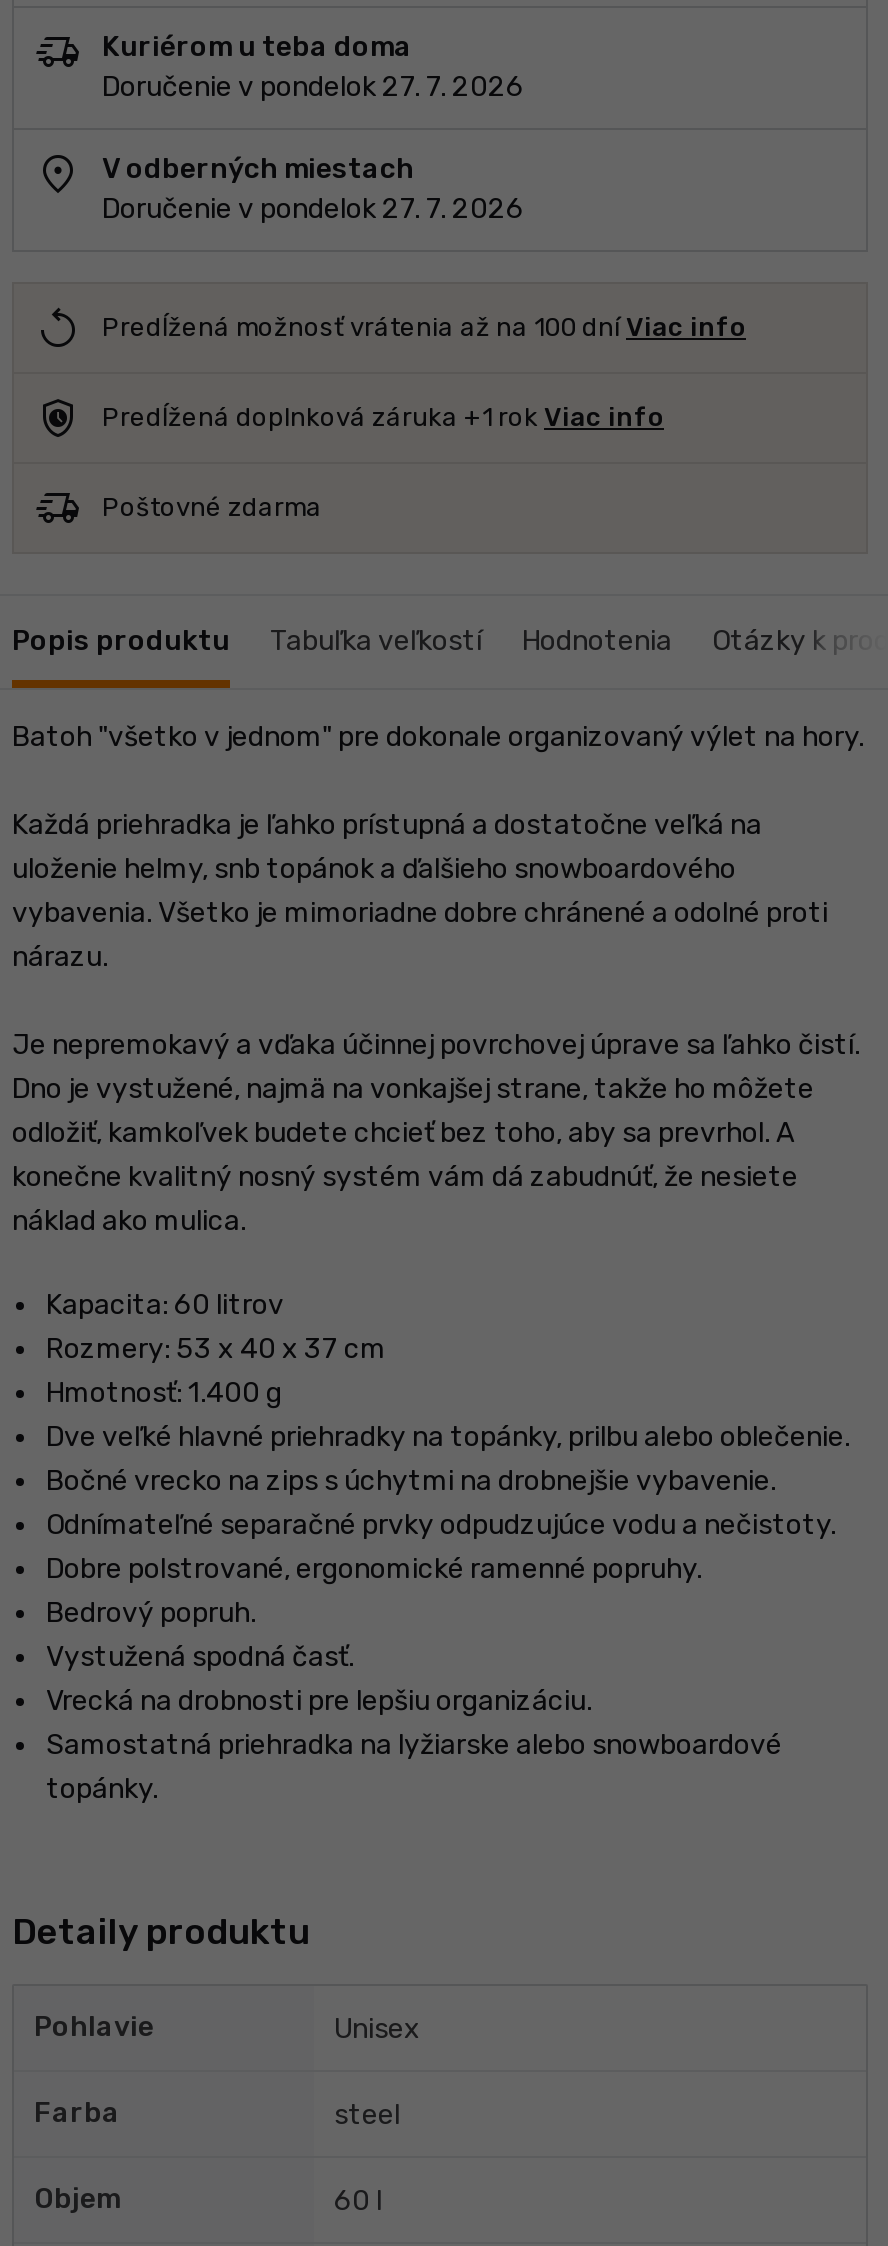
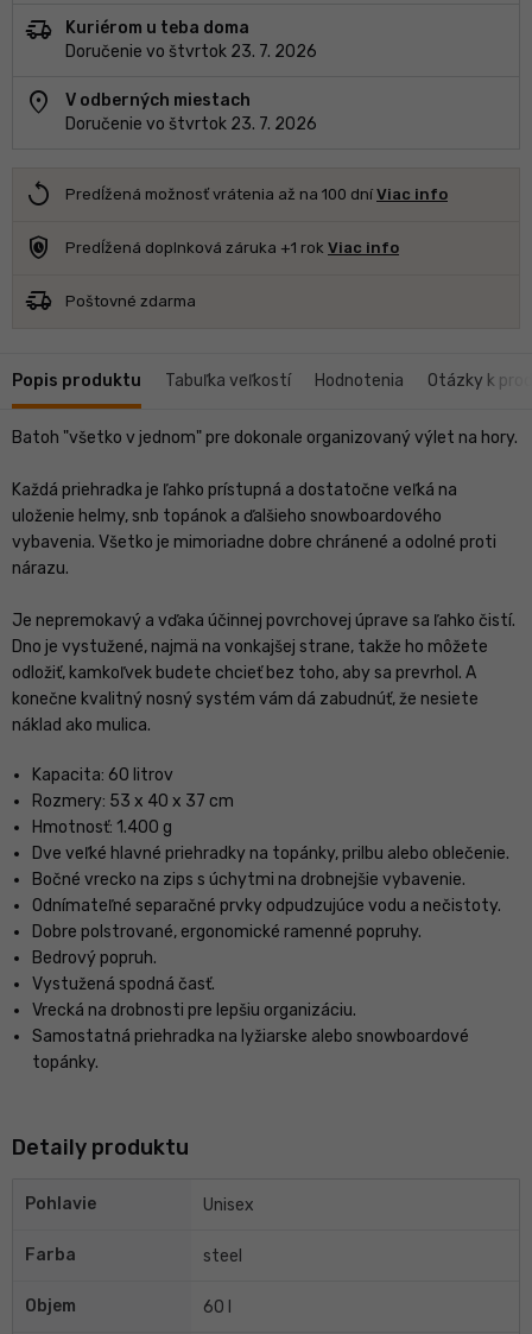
[102,71,524,105] Doručenie v pondelok 27. 7. 2026 -> [65,42,317,62] Doručenie vo štvrtok 23. 7. 2026
[102,193,524,227] Doručenie v pondelok 27. 7. 2026 -> [65,114,317,135] Doručenie vo štvrtok 23. 7. 2026

